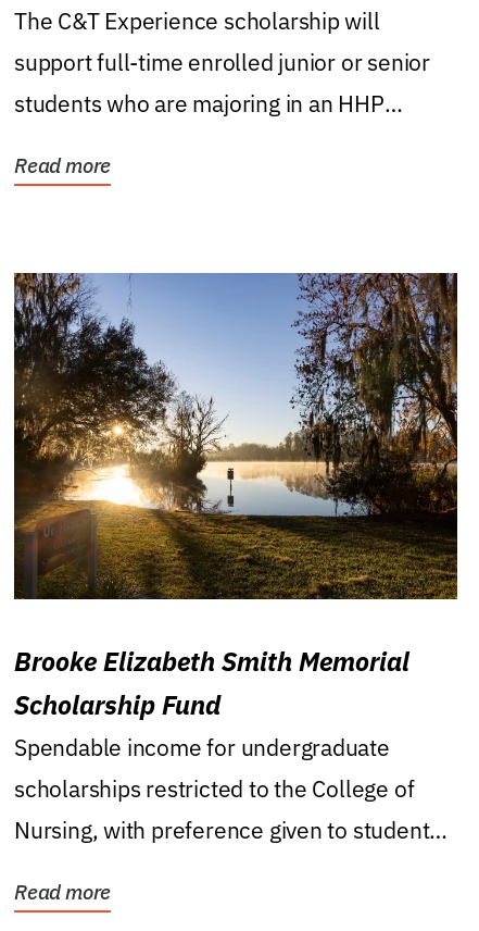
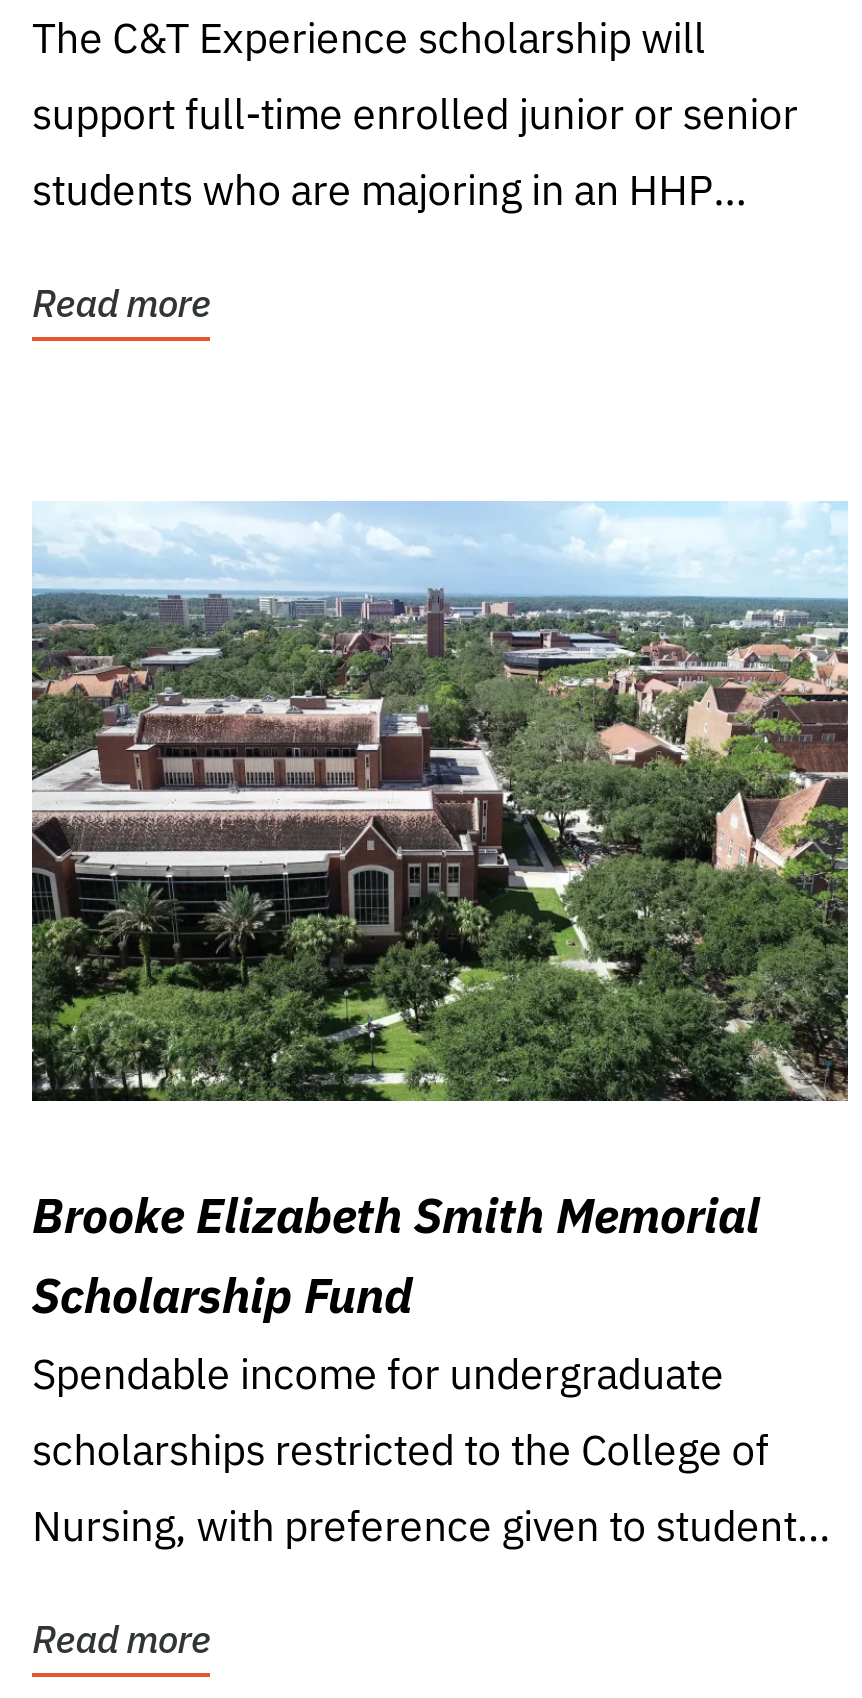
[13,272,458,600] [image] -> [30,501,850,1103] [image]

